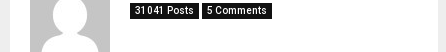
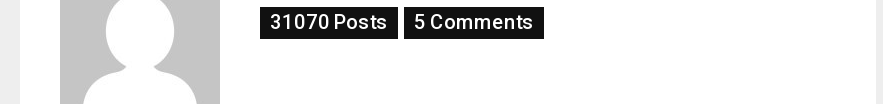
[135,5,267,16] 31041 Posts 5 Comments -> [270,10,534,32] 31070 Posts 5 Comments

